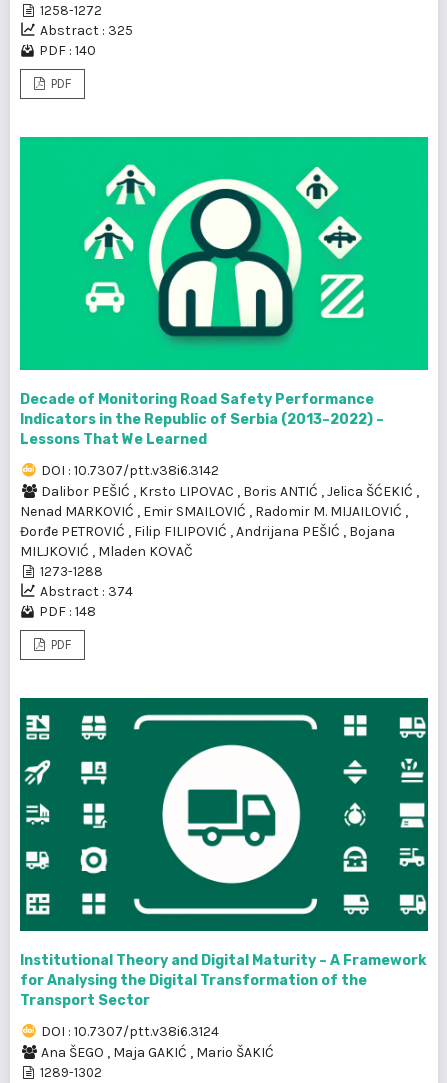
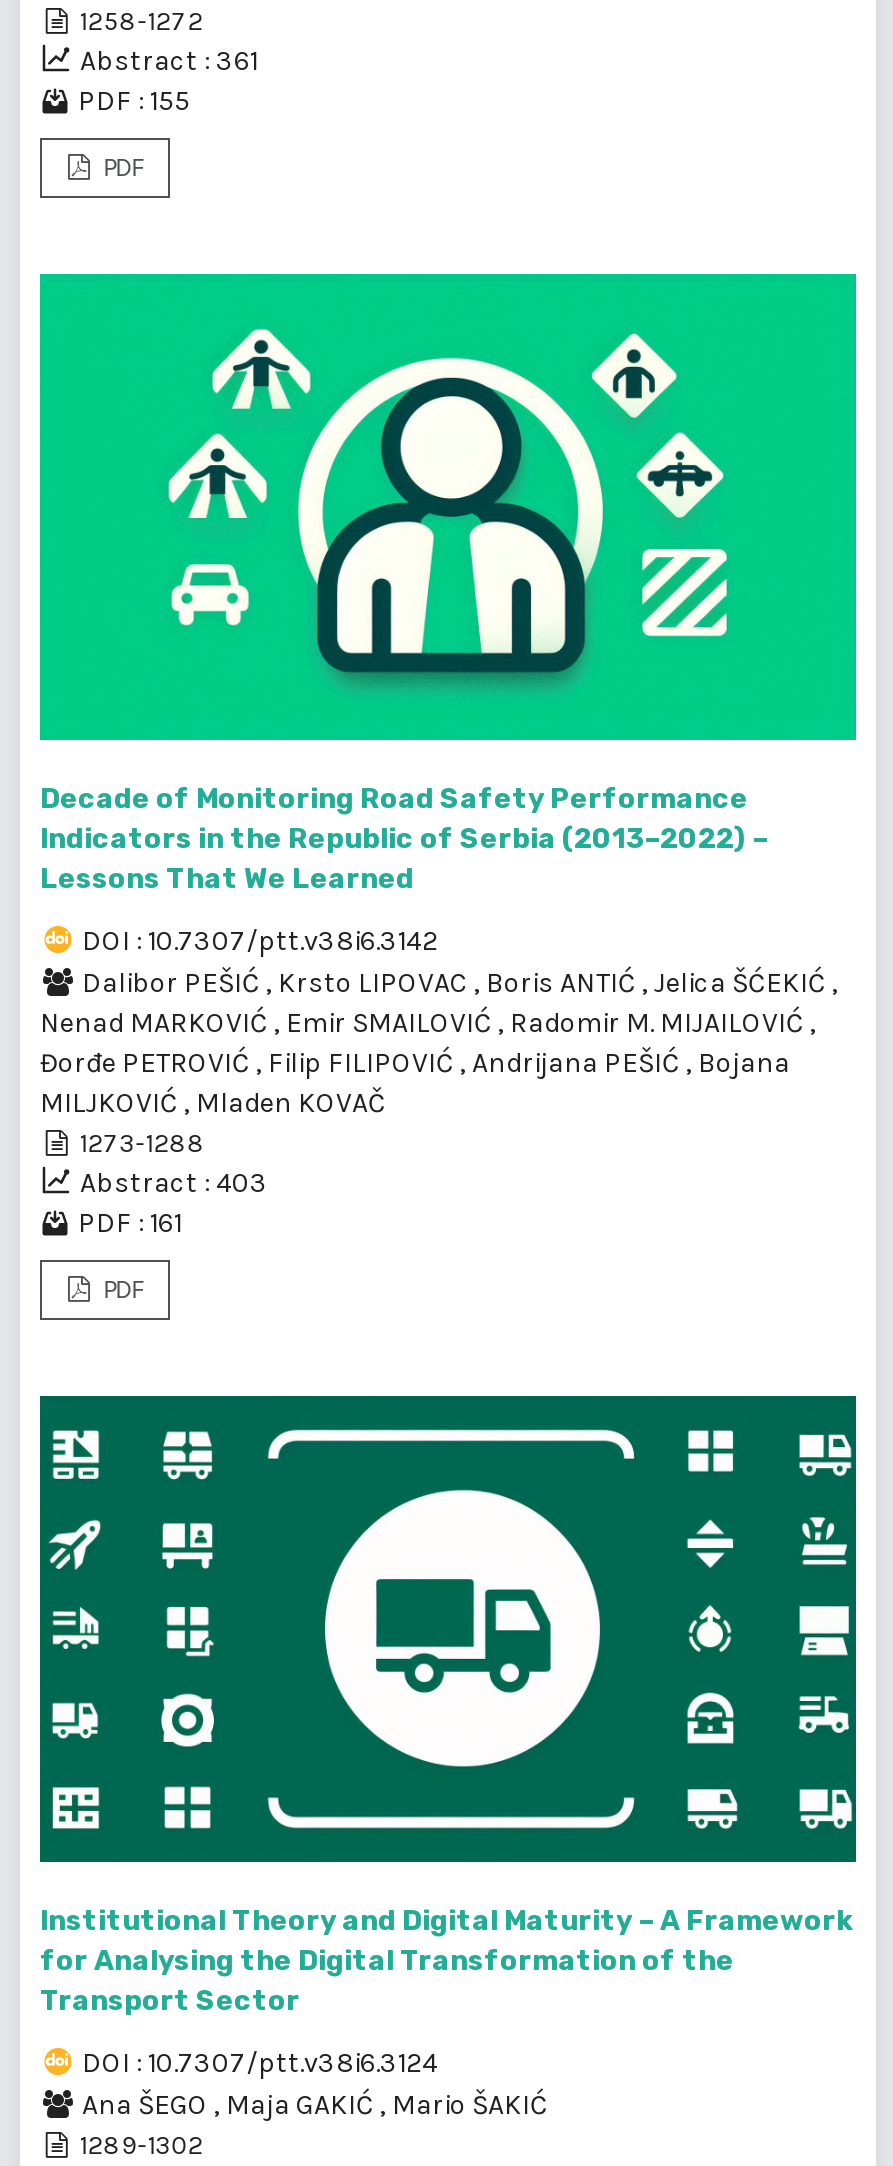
[40,22,133,39] Abstract : 325 -> [80,44,258,78] Abstract : 361
[39,42,96,59] PDF : 140 -> [78,84,190,118] PDF : 155
[40,583,133,600] Abstract : 374 -> [80,1166,268,1200] Abstract : 403
[39,603,96,620] PDF : 148 -> [78,1206,182,1240] PDF : 161

